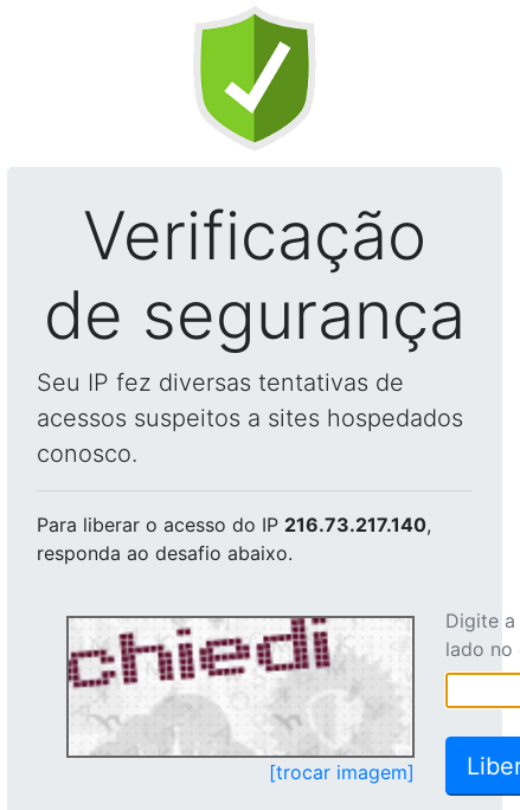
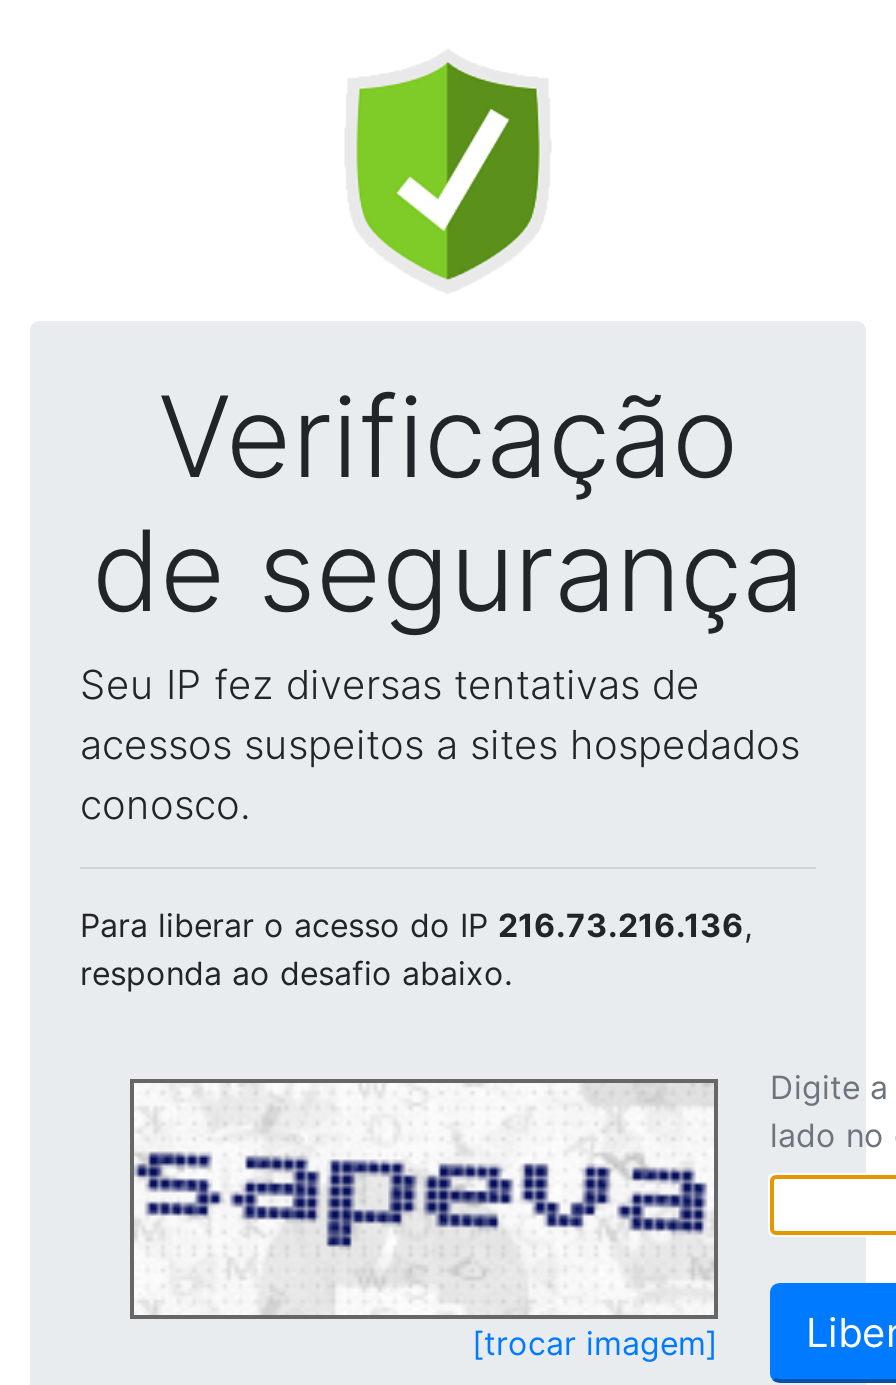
[37,513,431,536] Para liberar o acesso do IP 216.73.217.140, -> [80,905,752,945] Para liberar o acesso do IP 216.73.216.136,
[68,617,407,753] [image] -> [134,1083,708,1313] [image]

